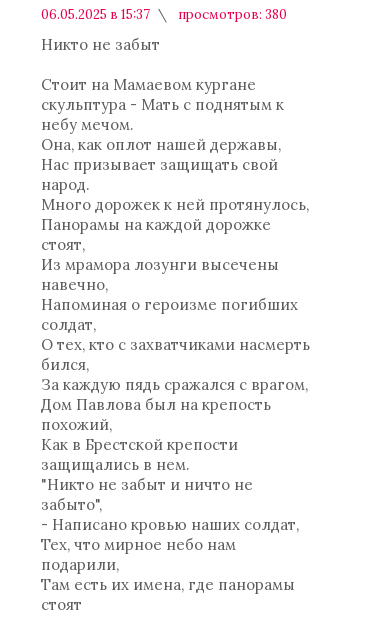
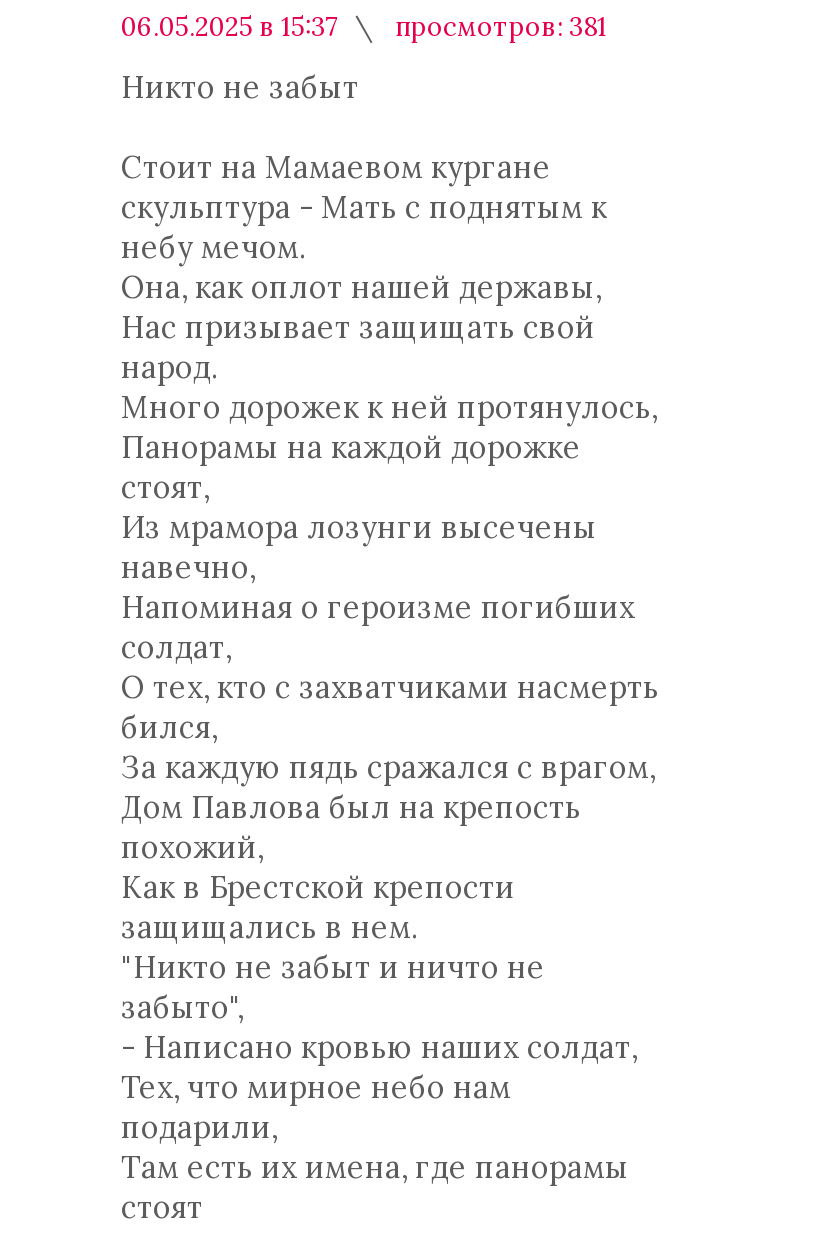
[41,6,287,23] 06.05.2025 в 15:37 просмотров: 380 -> [121,10,607,44] 06.05.2025 в 15:37 просмотров: 381

